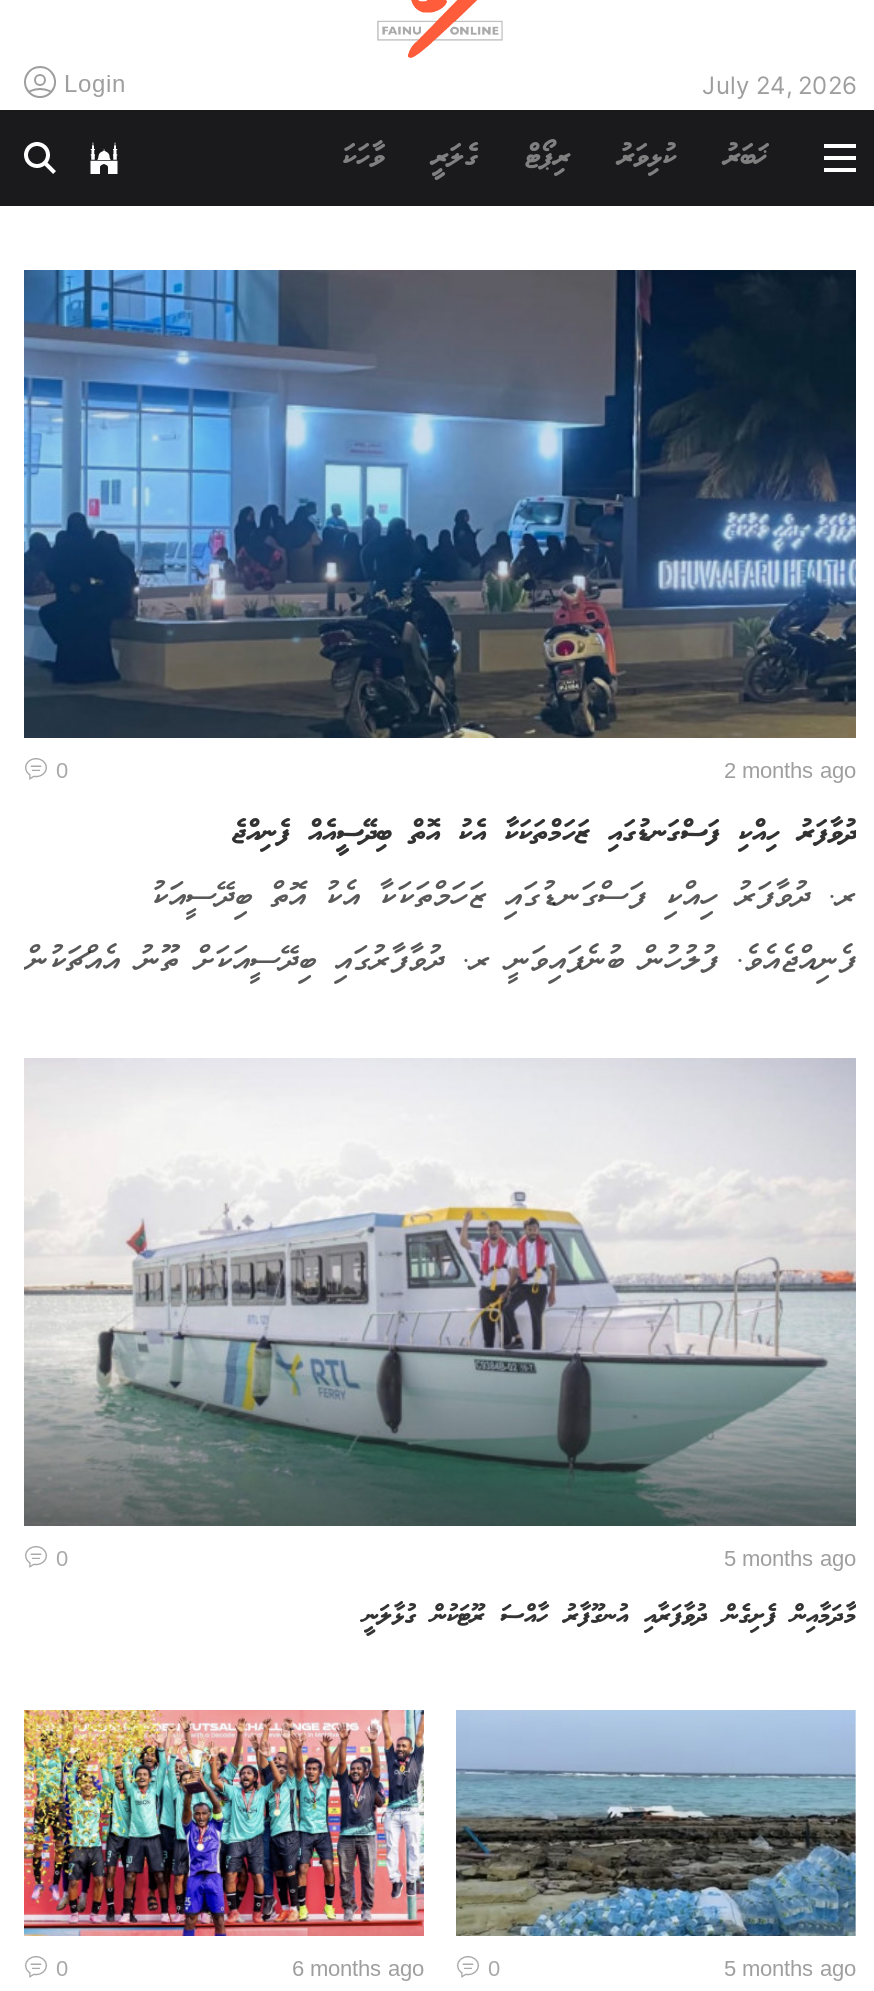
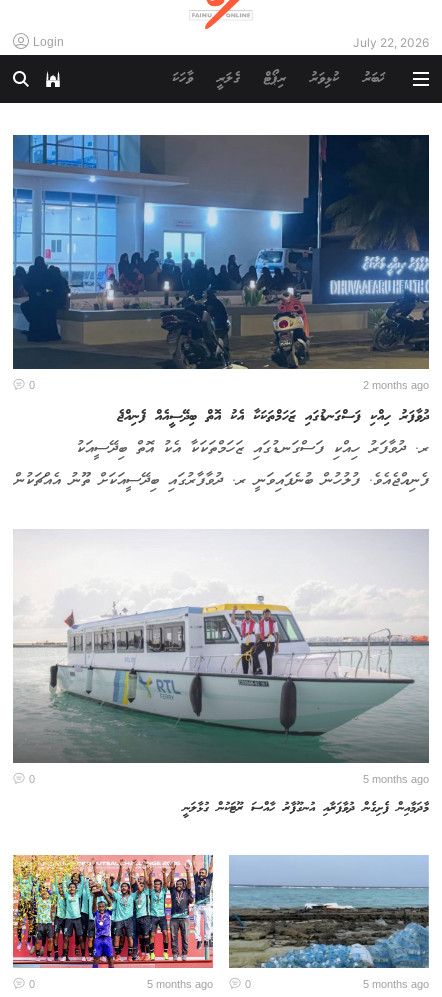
[702,70,856,100] July 24, 2026 -> [353,35,429,50] July 22, 2026
[292,1955,424,1979] 6 months ago -> [147,977,213,989] 5 months ago

